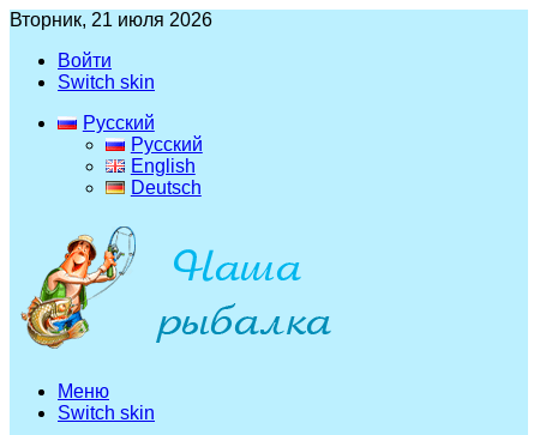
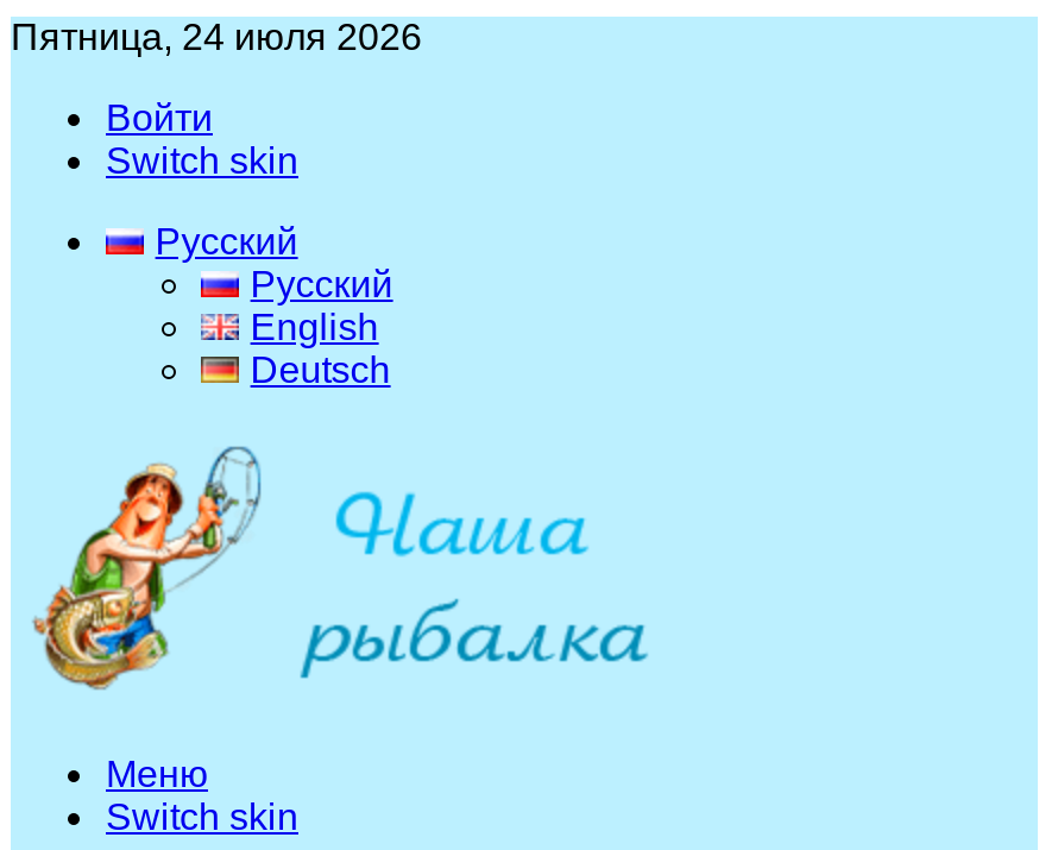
[10,10,212,30] Вторник, 21 июля 2026 -> [11,17,422,57] Пятница, 24 июля 2026

